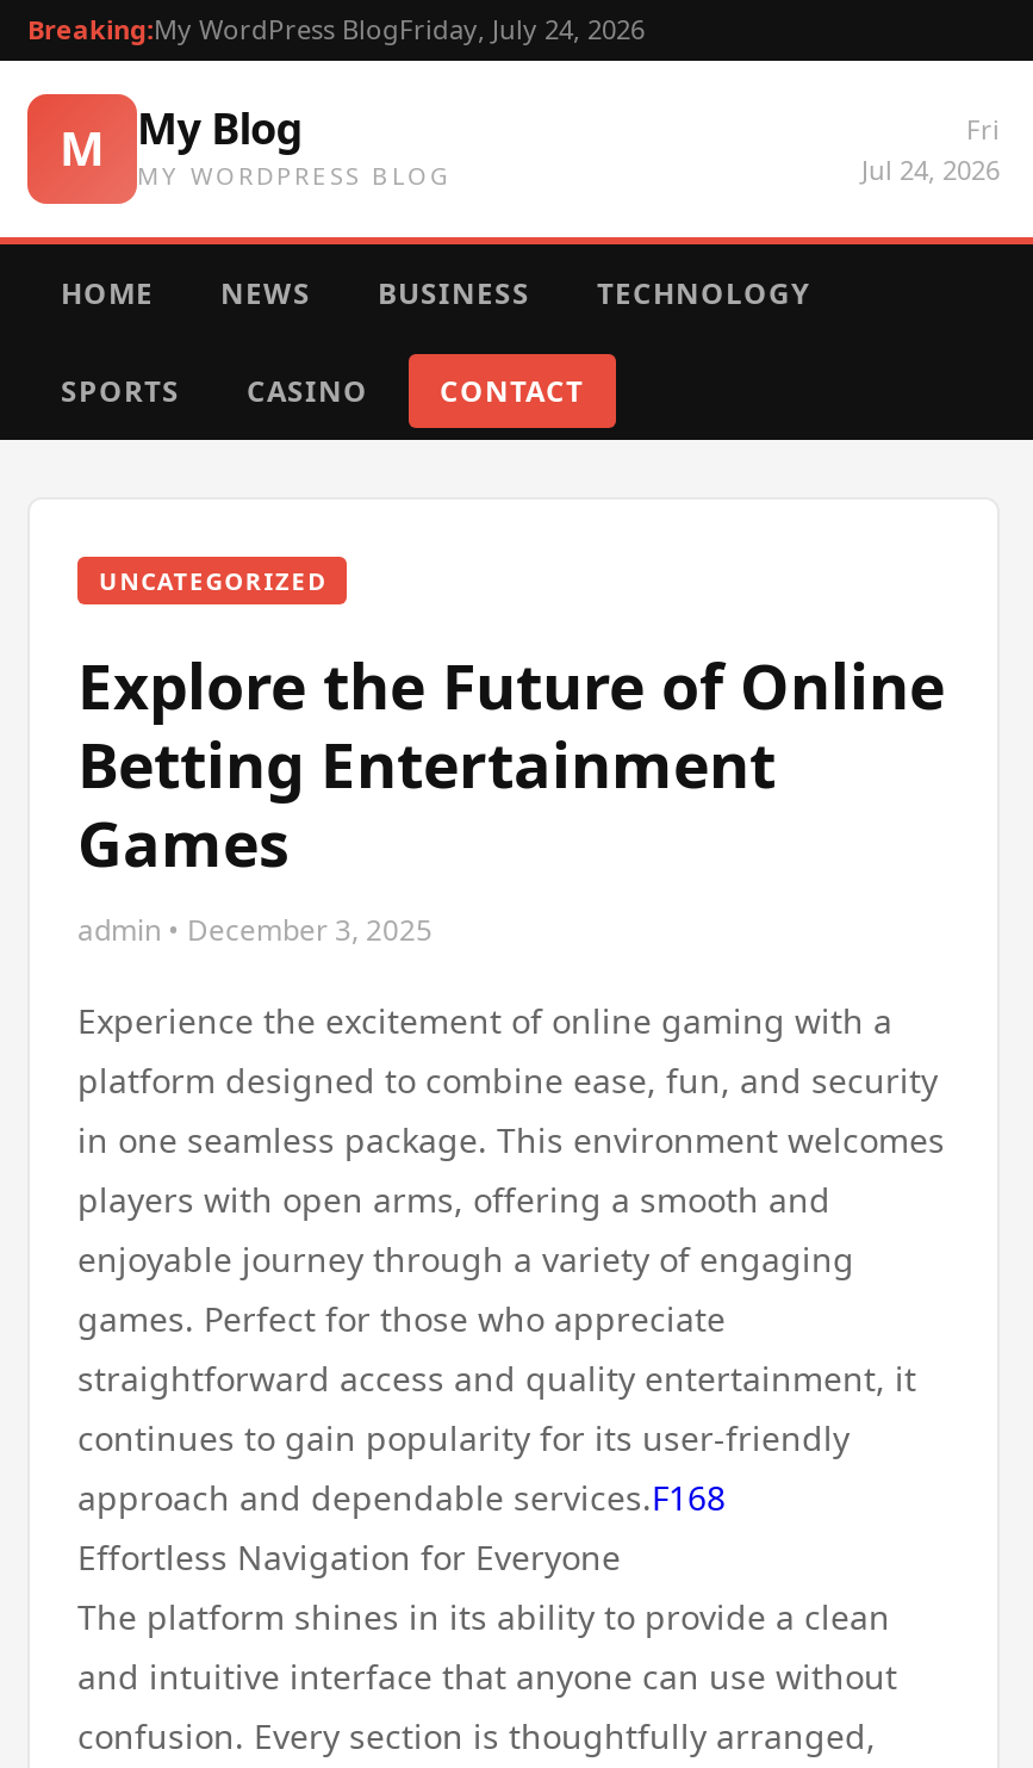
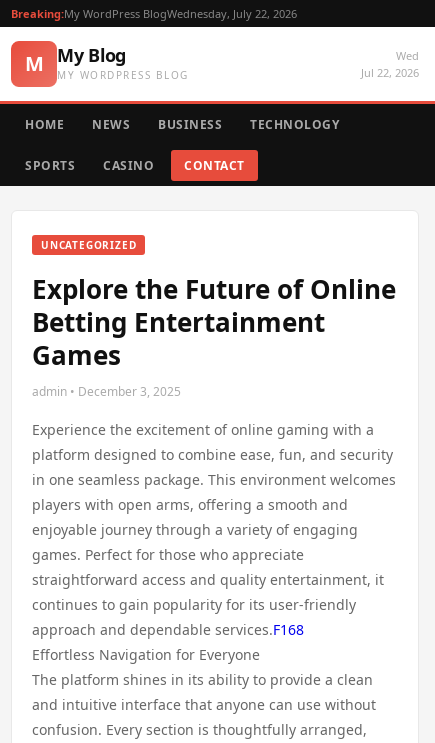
[27,11,645,46] Breaking:My WordPress BlogFriday, July 24, 2026 -> [11,6,297,21] Breaking:My WordPress BlogWednesday, July 22, 2026
[861,111,1000,187] Fri | Jul 24, 2026 -> [361,48,419,80] Wed | Jul 22, 2026

